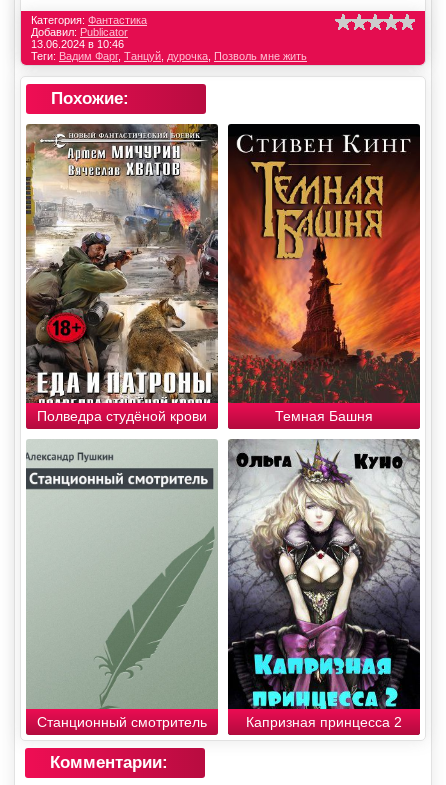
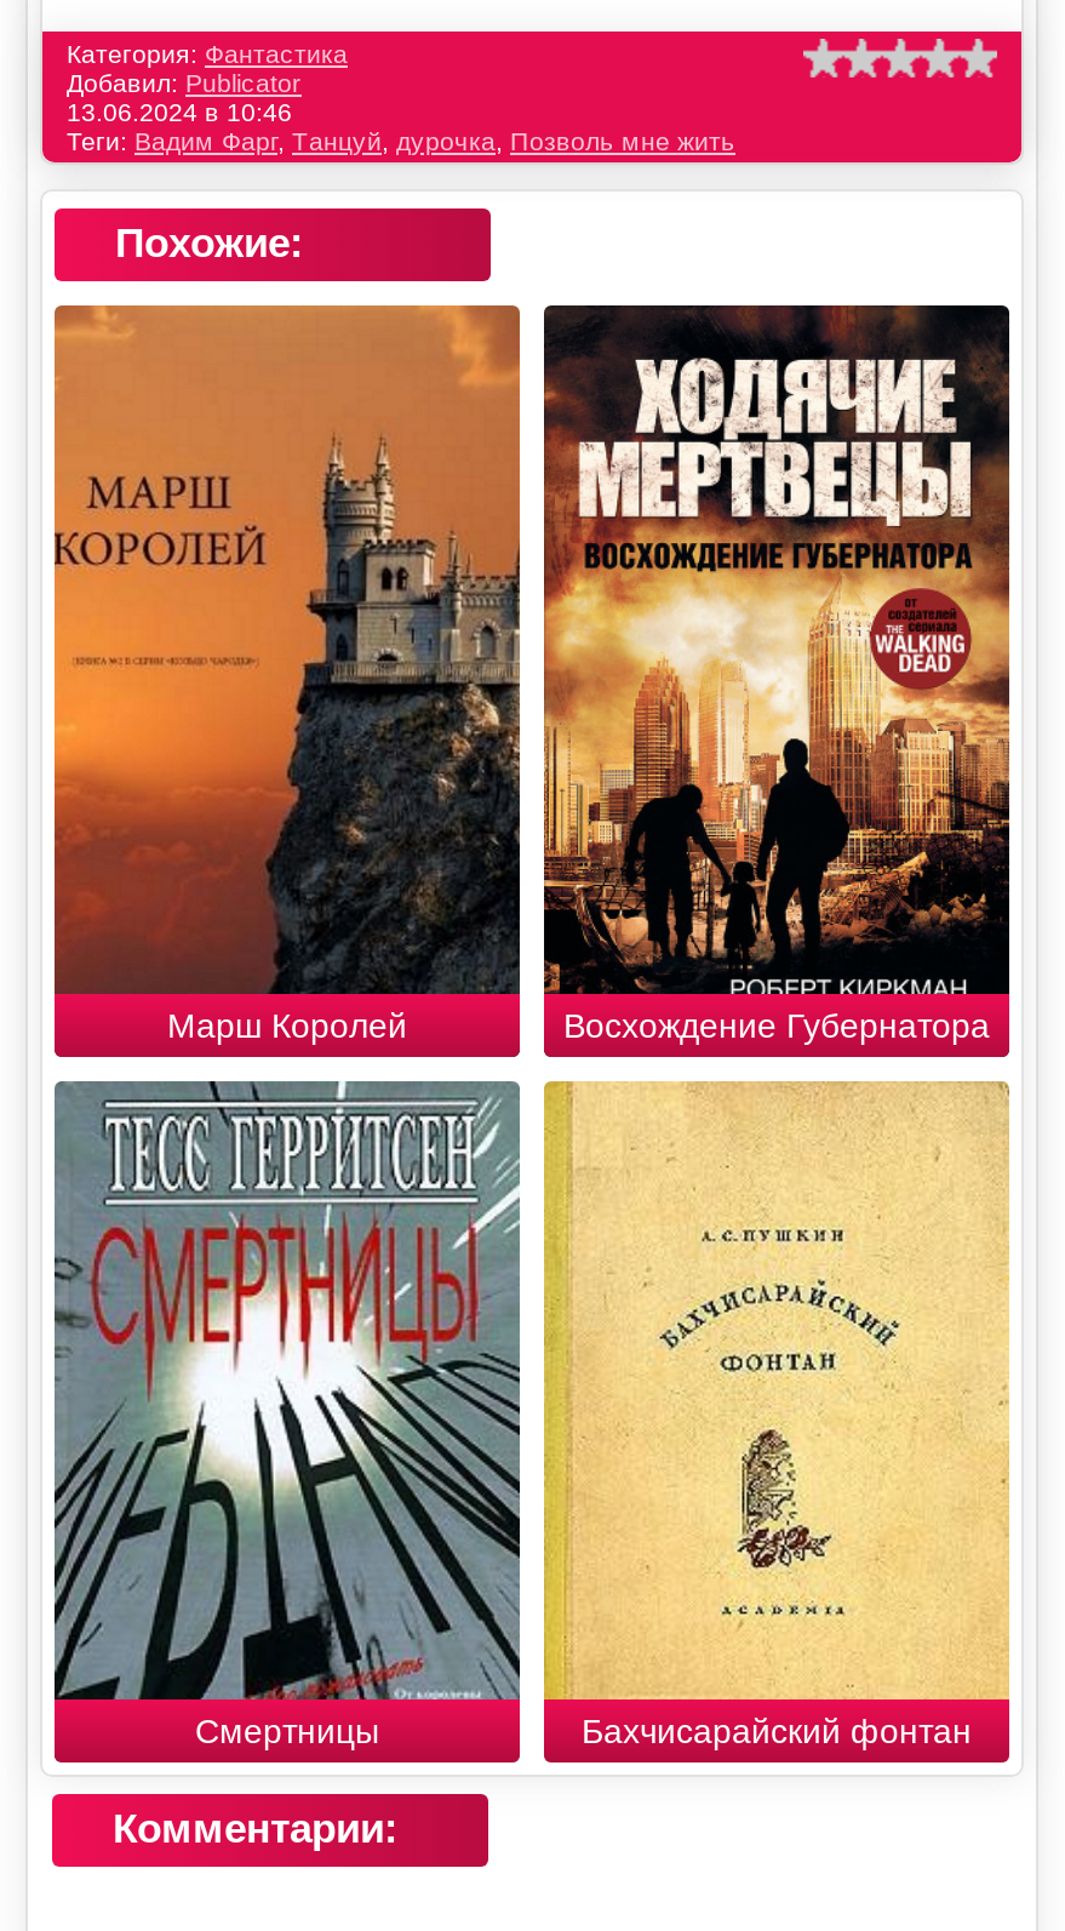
[25,123,373,424] [image] | Полведра студёной крови | Темная Башня -> [52,303,990,1044] [image] | Марш Королей | Восхождение Губернатора
[227,123,421,405] [image] -> [542,303,1012,987] [image]
[26,431,402,730] [image] | Станционный смотритель | Капризная принцесса 2 -> [52,1050,972,1750] [image] | Смертницы | Бахчисарайский фонтан
[227,446,421,710] [image] -> [542,1069,1009,1702] [image]

